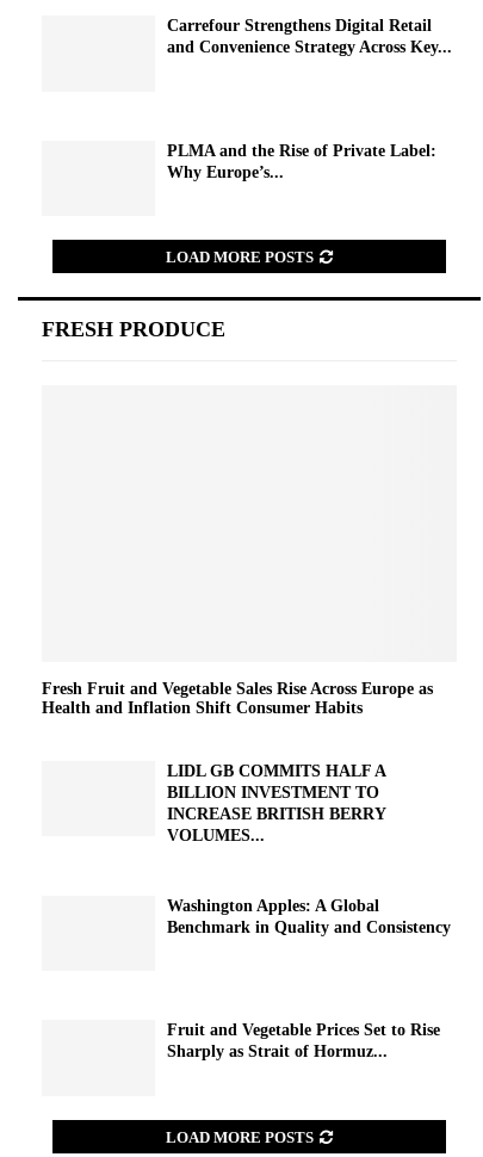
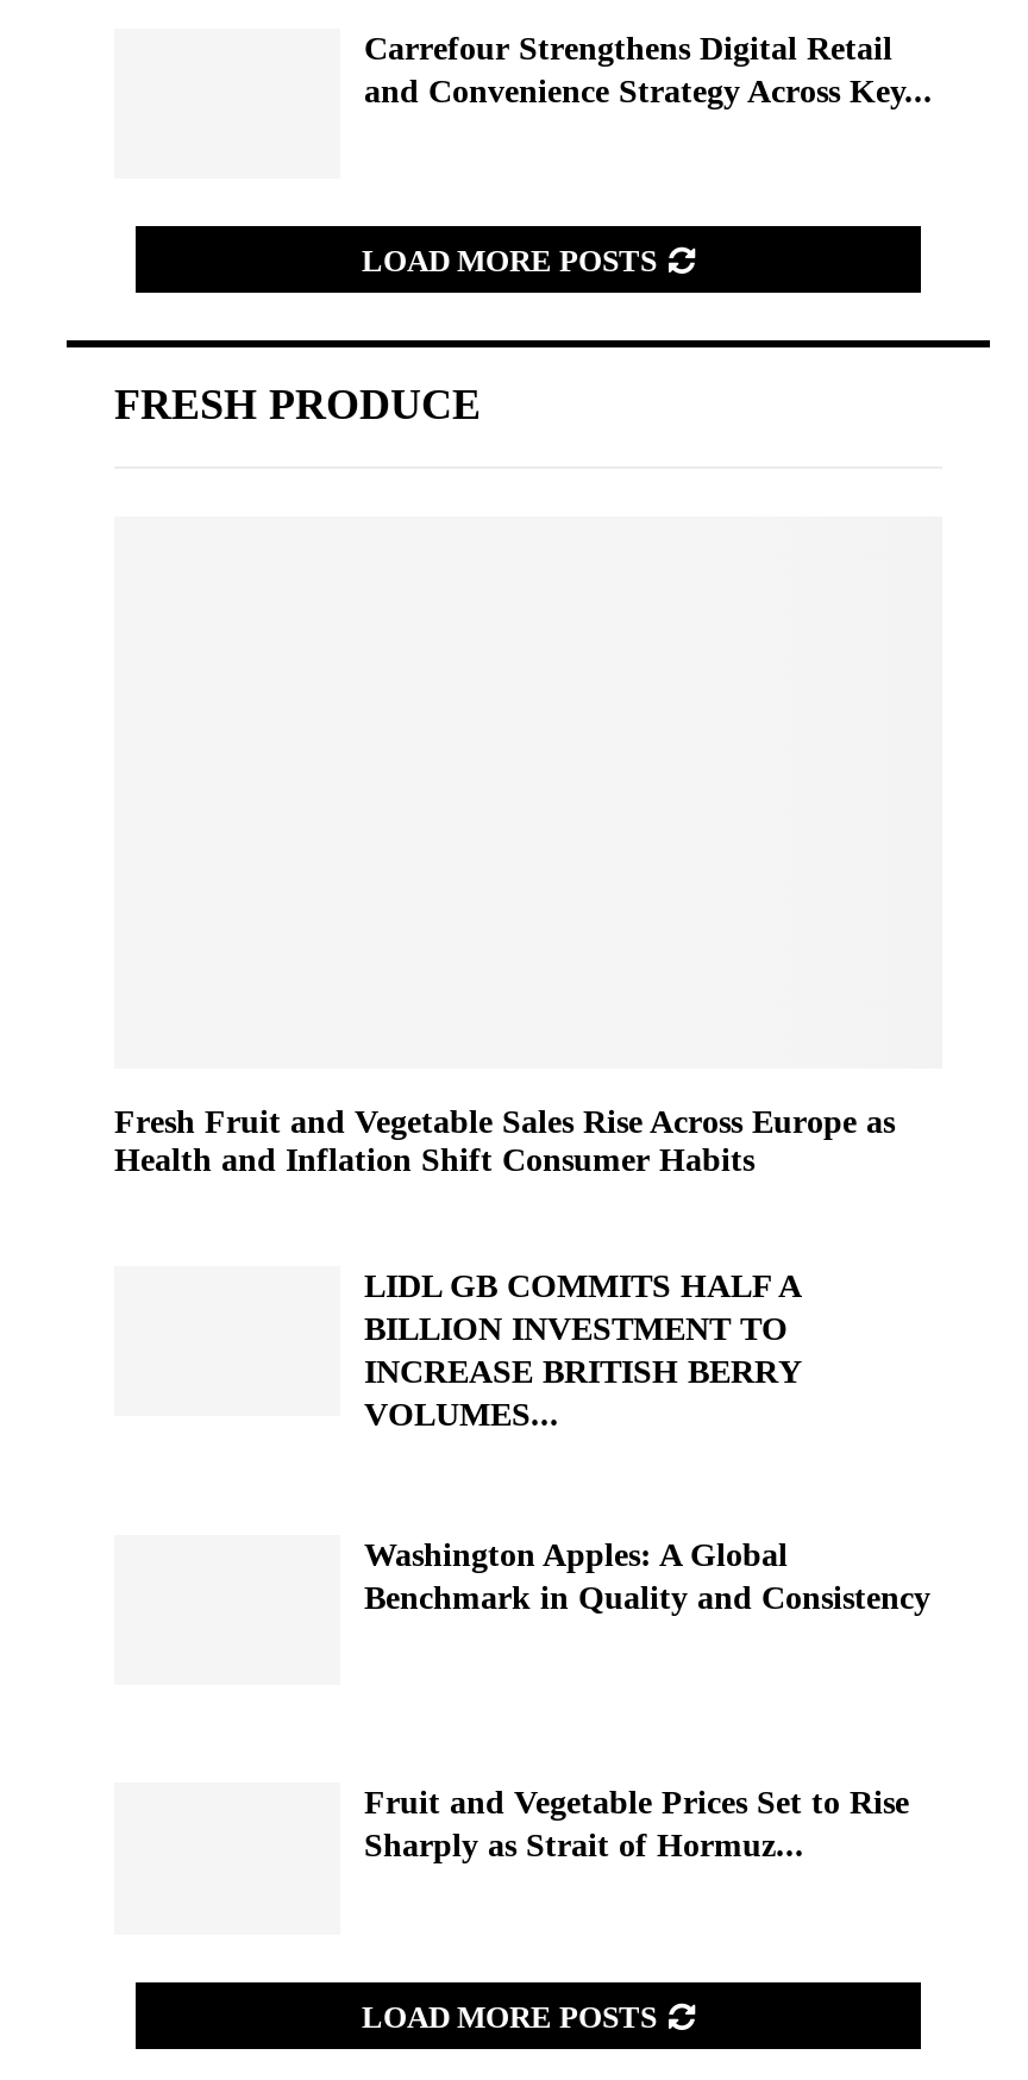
[167,141,436,181] PLMA and the Rise of Private Label: | Why Europe’s... -> none

